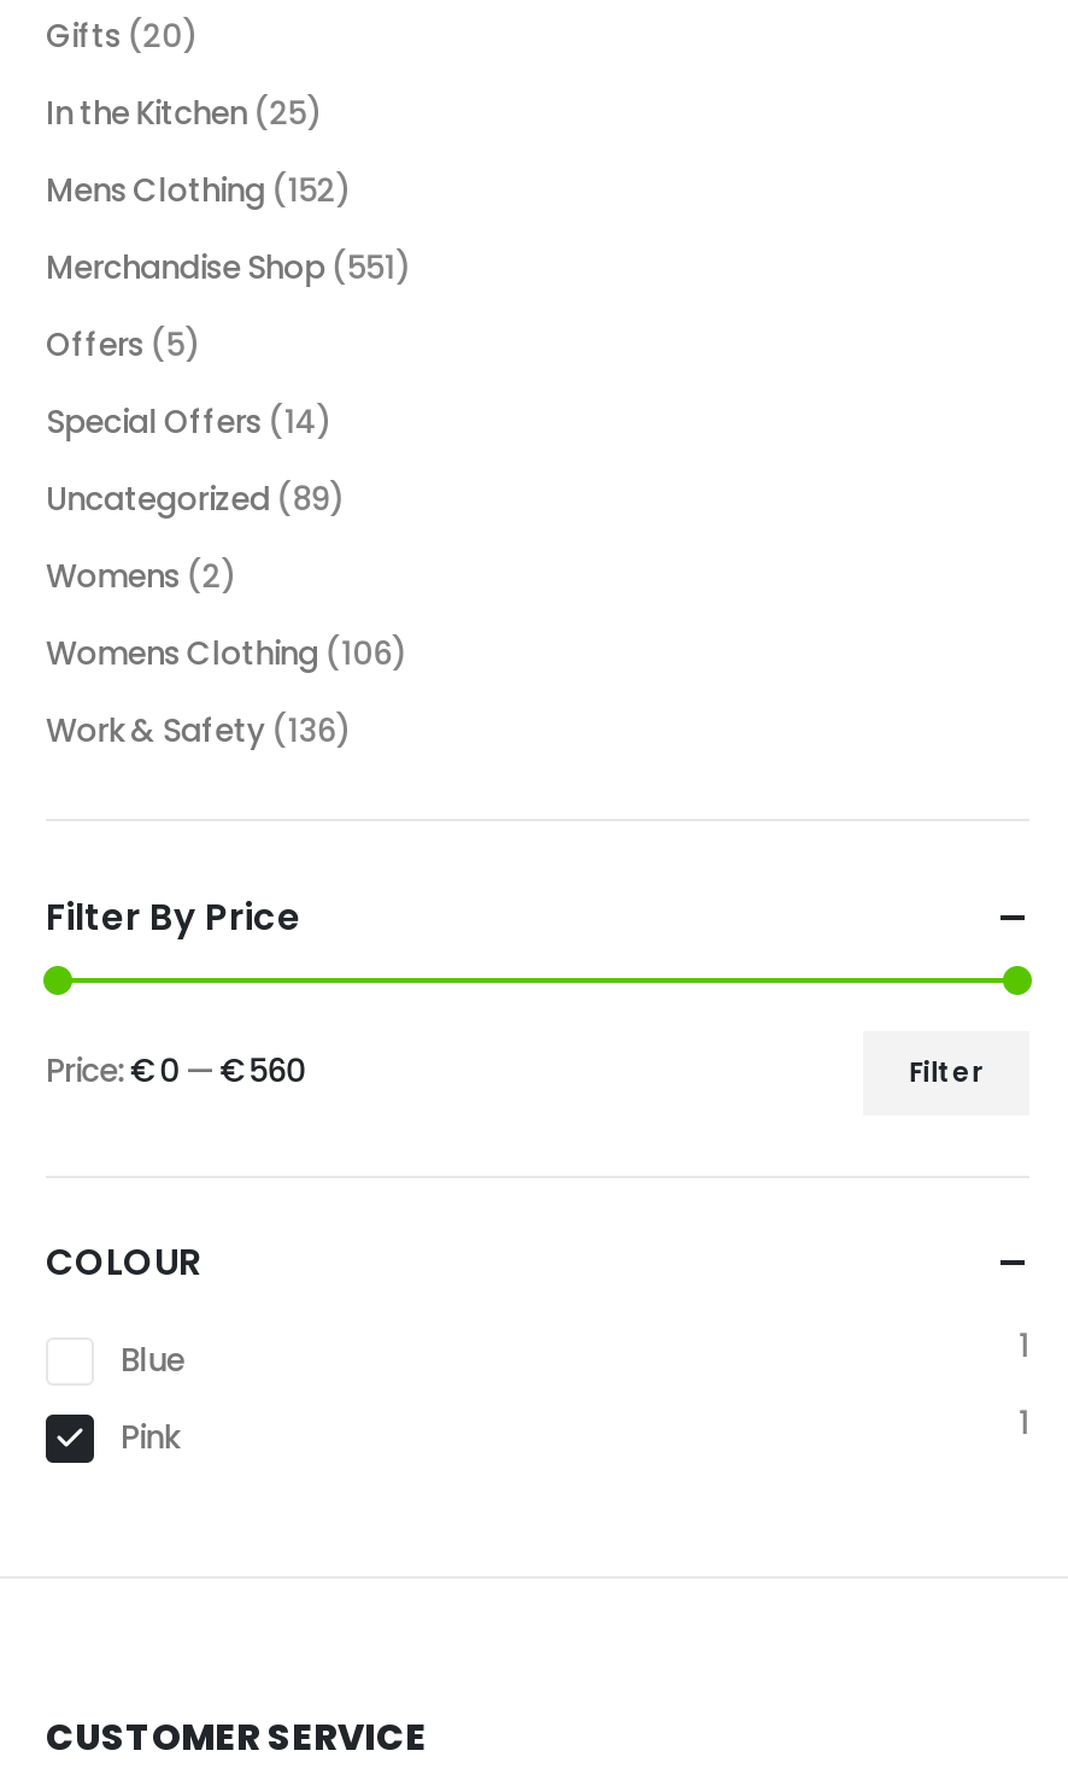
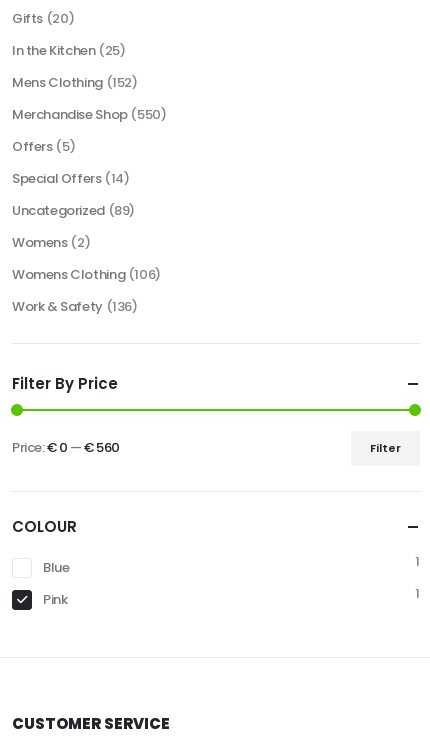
[46,244,409,290] Merchandise Shop (551) -> [12,105,166,124] Merchandise Shop (550)

